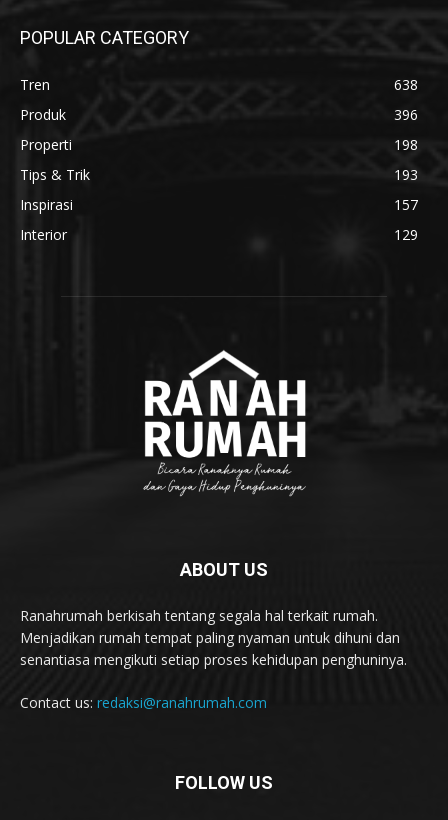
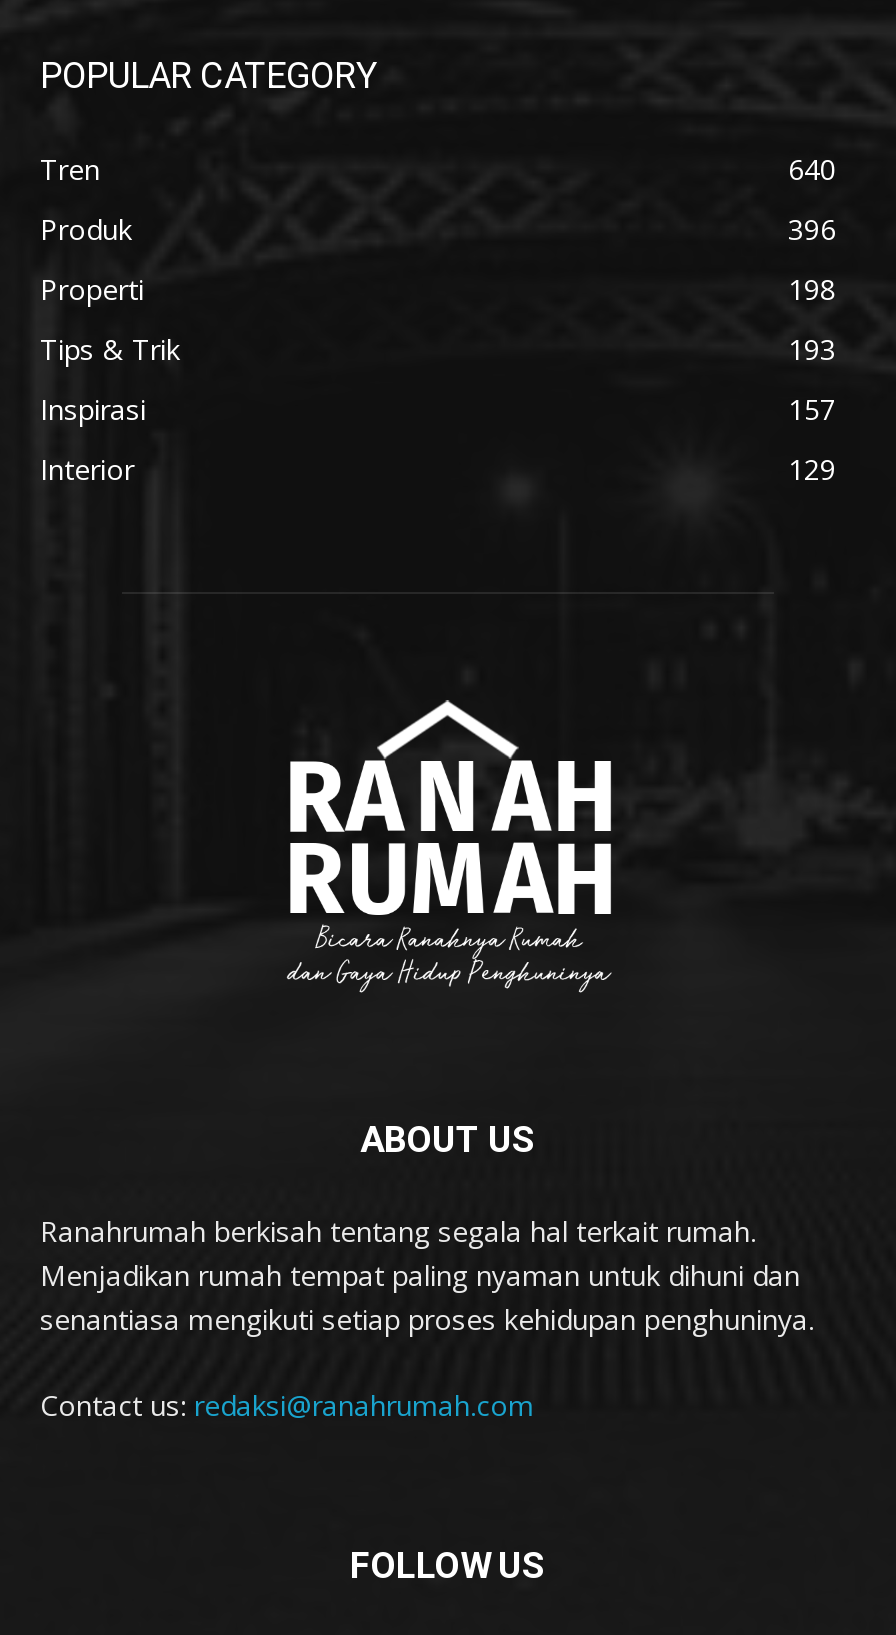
[394,75,418,94] 638 -> [788,150,836,188] 640

